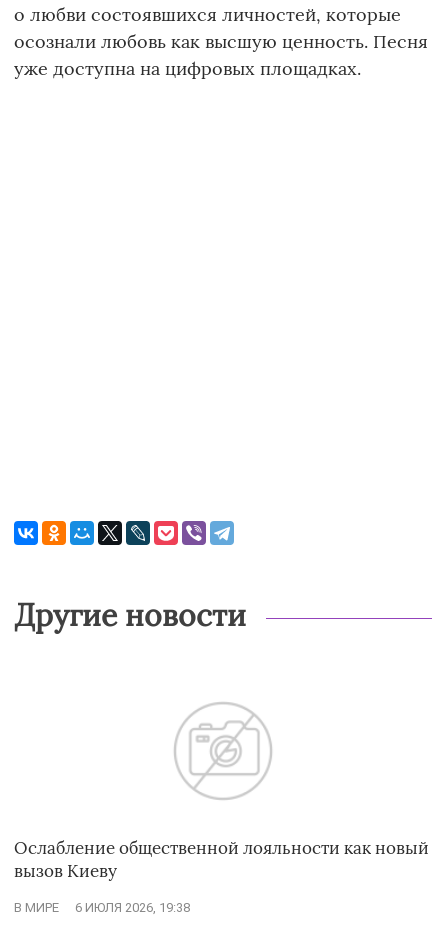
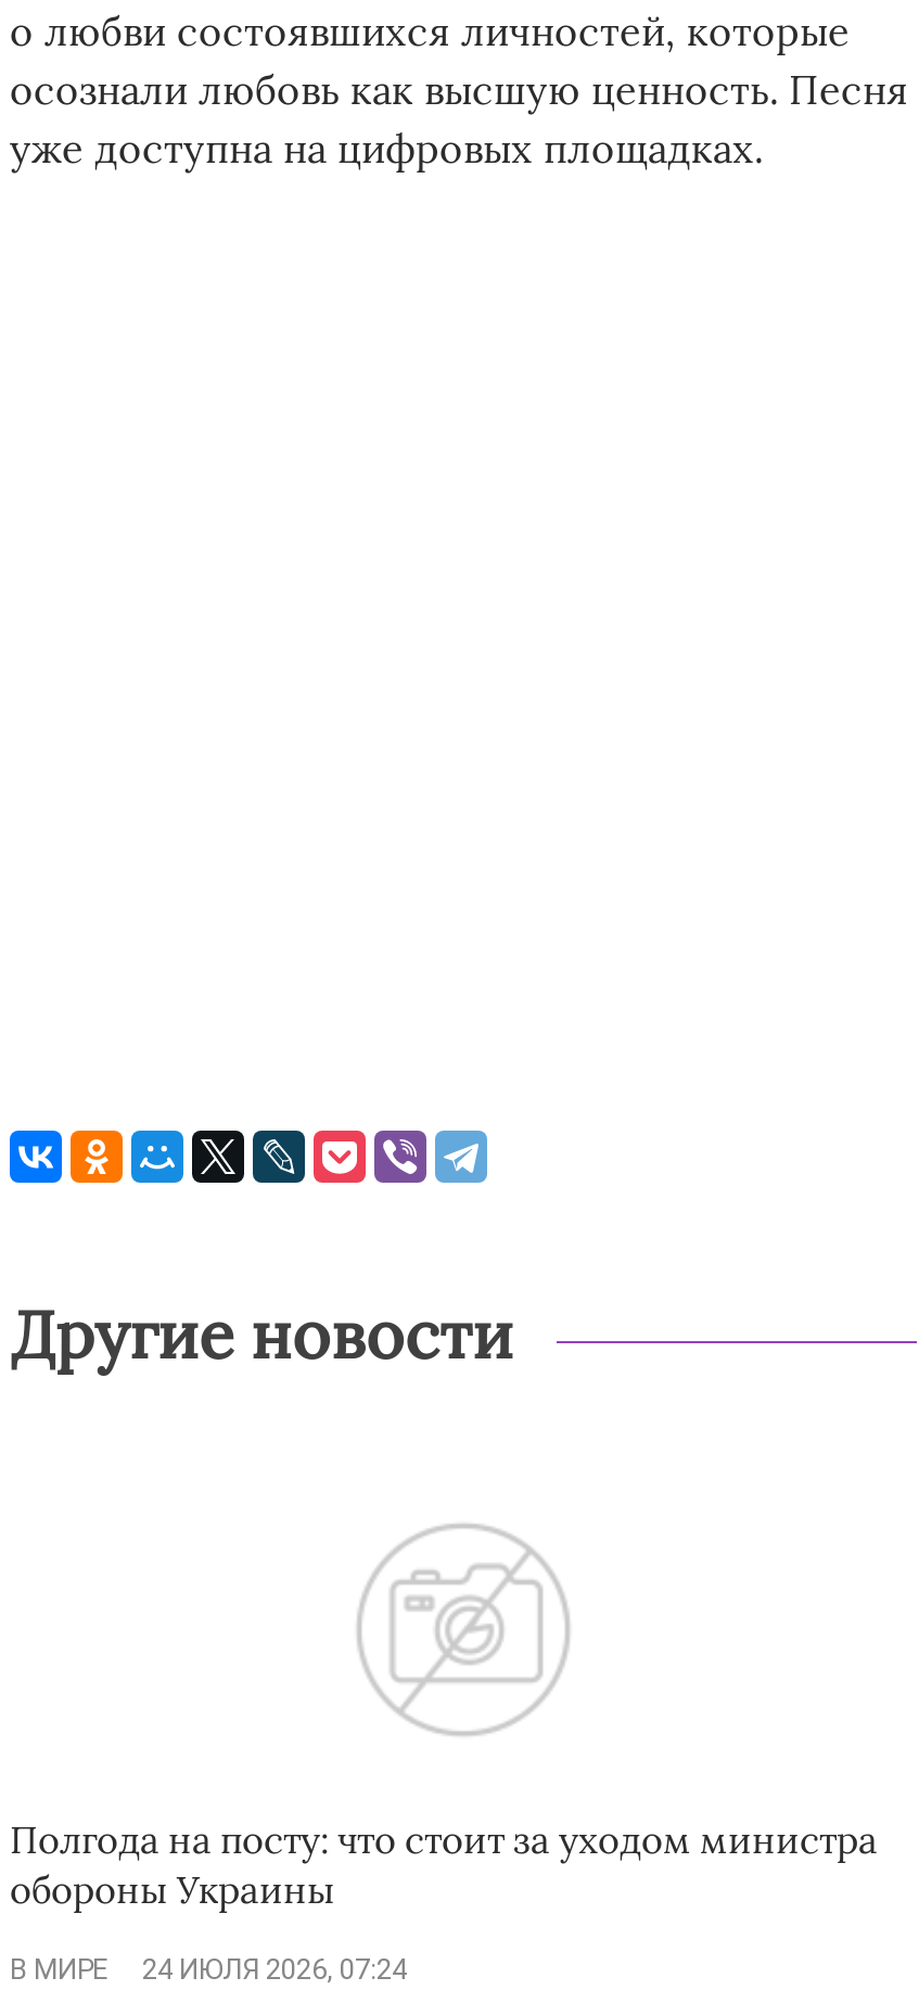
[14,837,429,882] Ослабление общественной лояльности как новый | вызов Киеву -> [10,1816,878,1914] Полгода на посту: что стоит за уходом министра | обороны Украины
[14,900,190,915] В МИРЕ 6 ИЮЛЯ 2026, 19:38 -> [10,1954,407,1986] В МИРЕ 24 ИЮЛЯ 2026, 07:24

